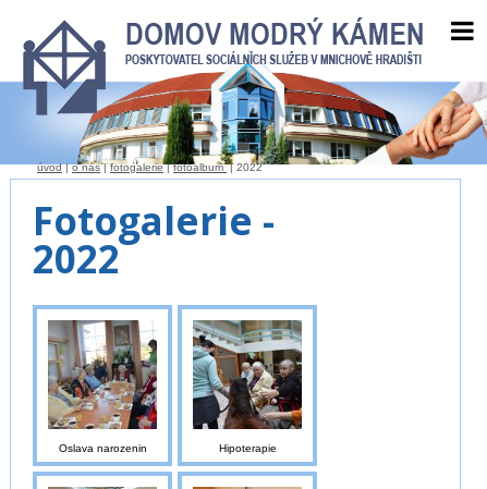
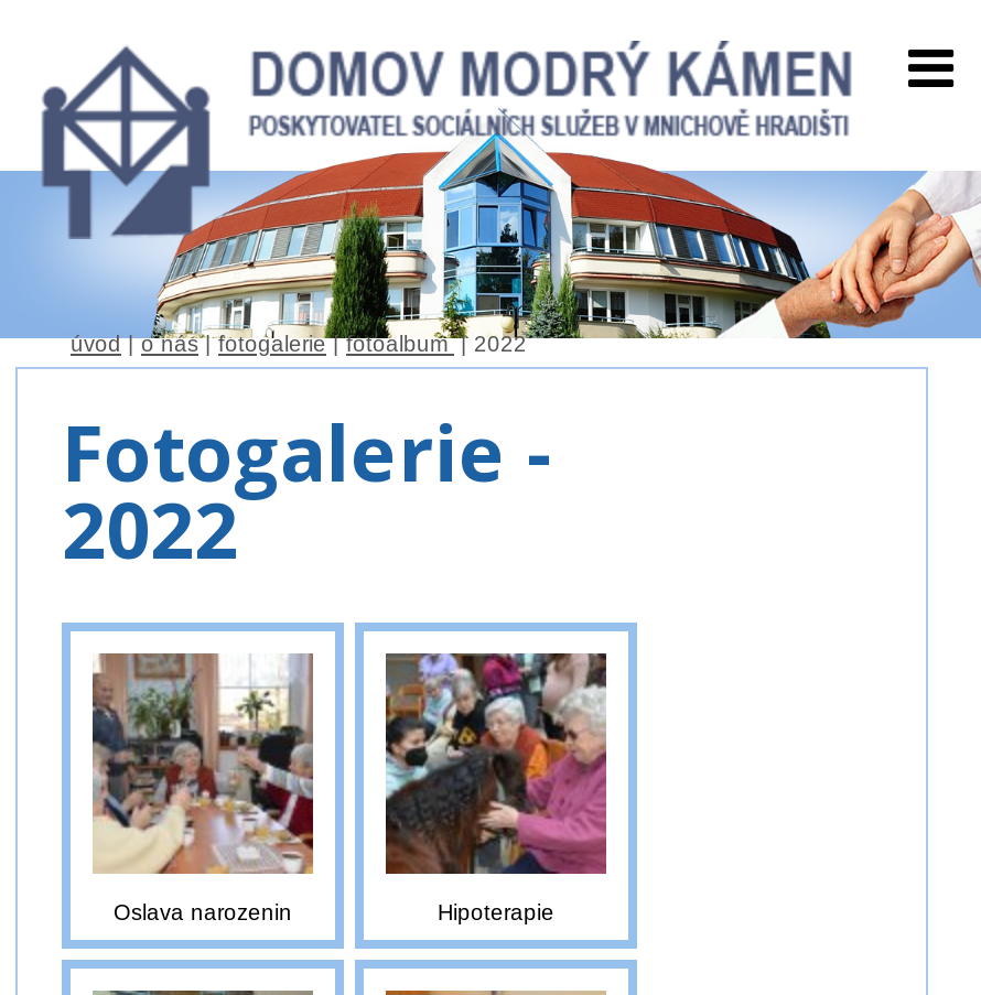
[47,319,158,430] [image] -> [93,651,315,876] [image]
[192,319,303,430] [image] -> [384,651,608,876] [image]

